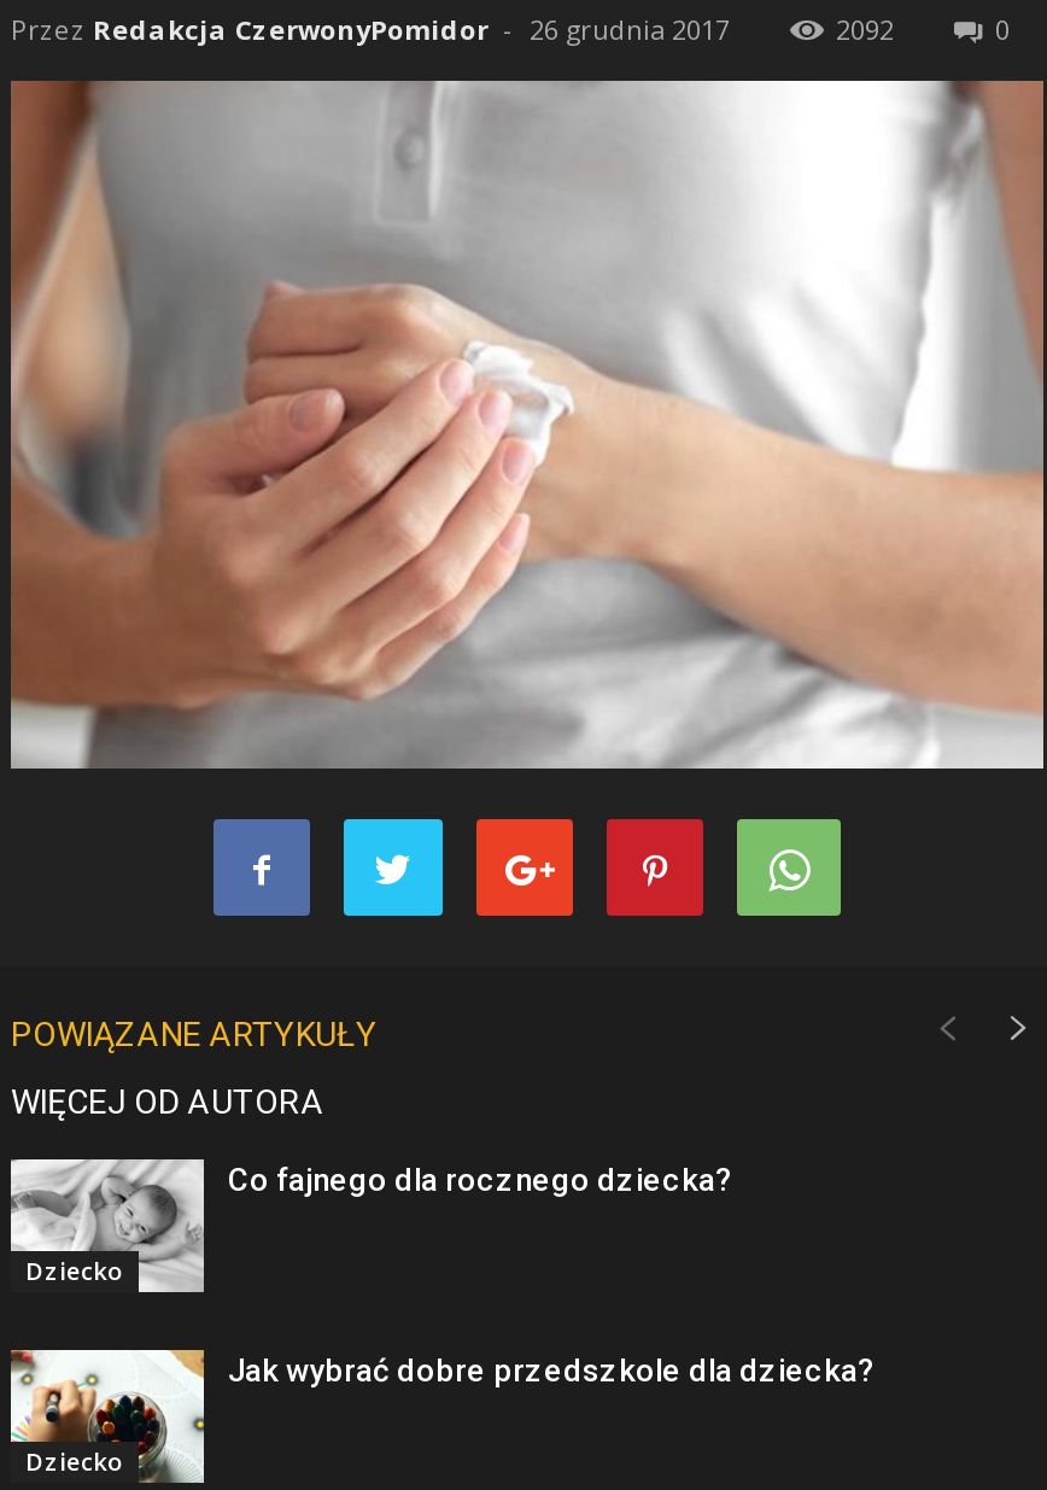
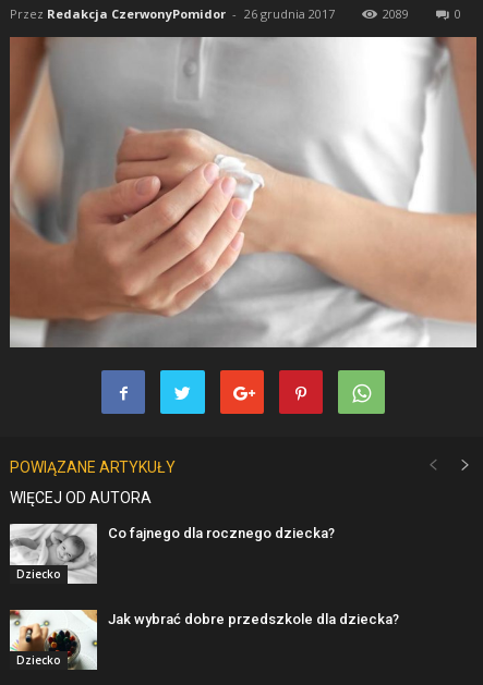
[836,11,894,47] 2092 -> [383,5,409,22] 2089

